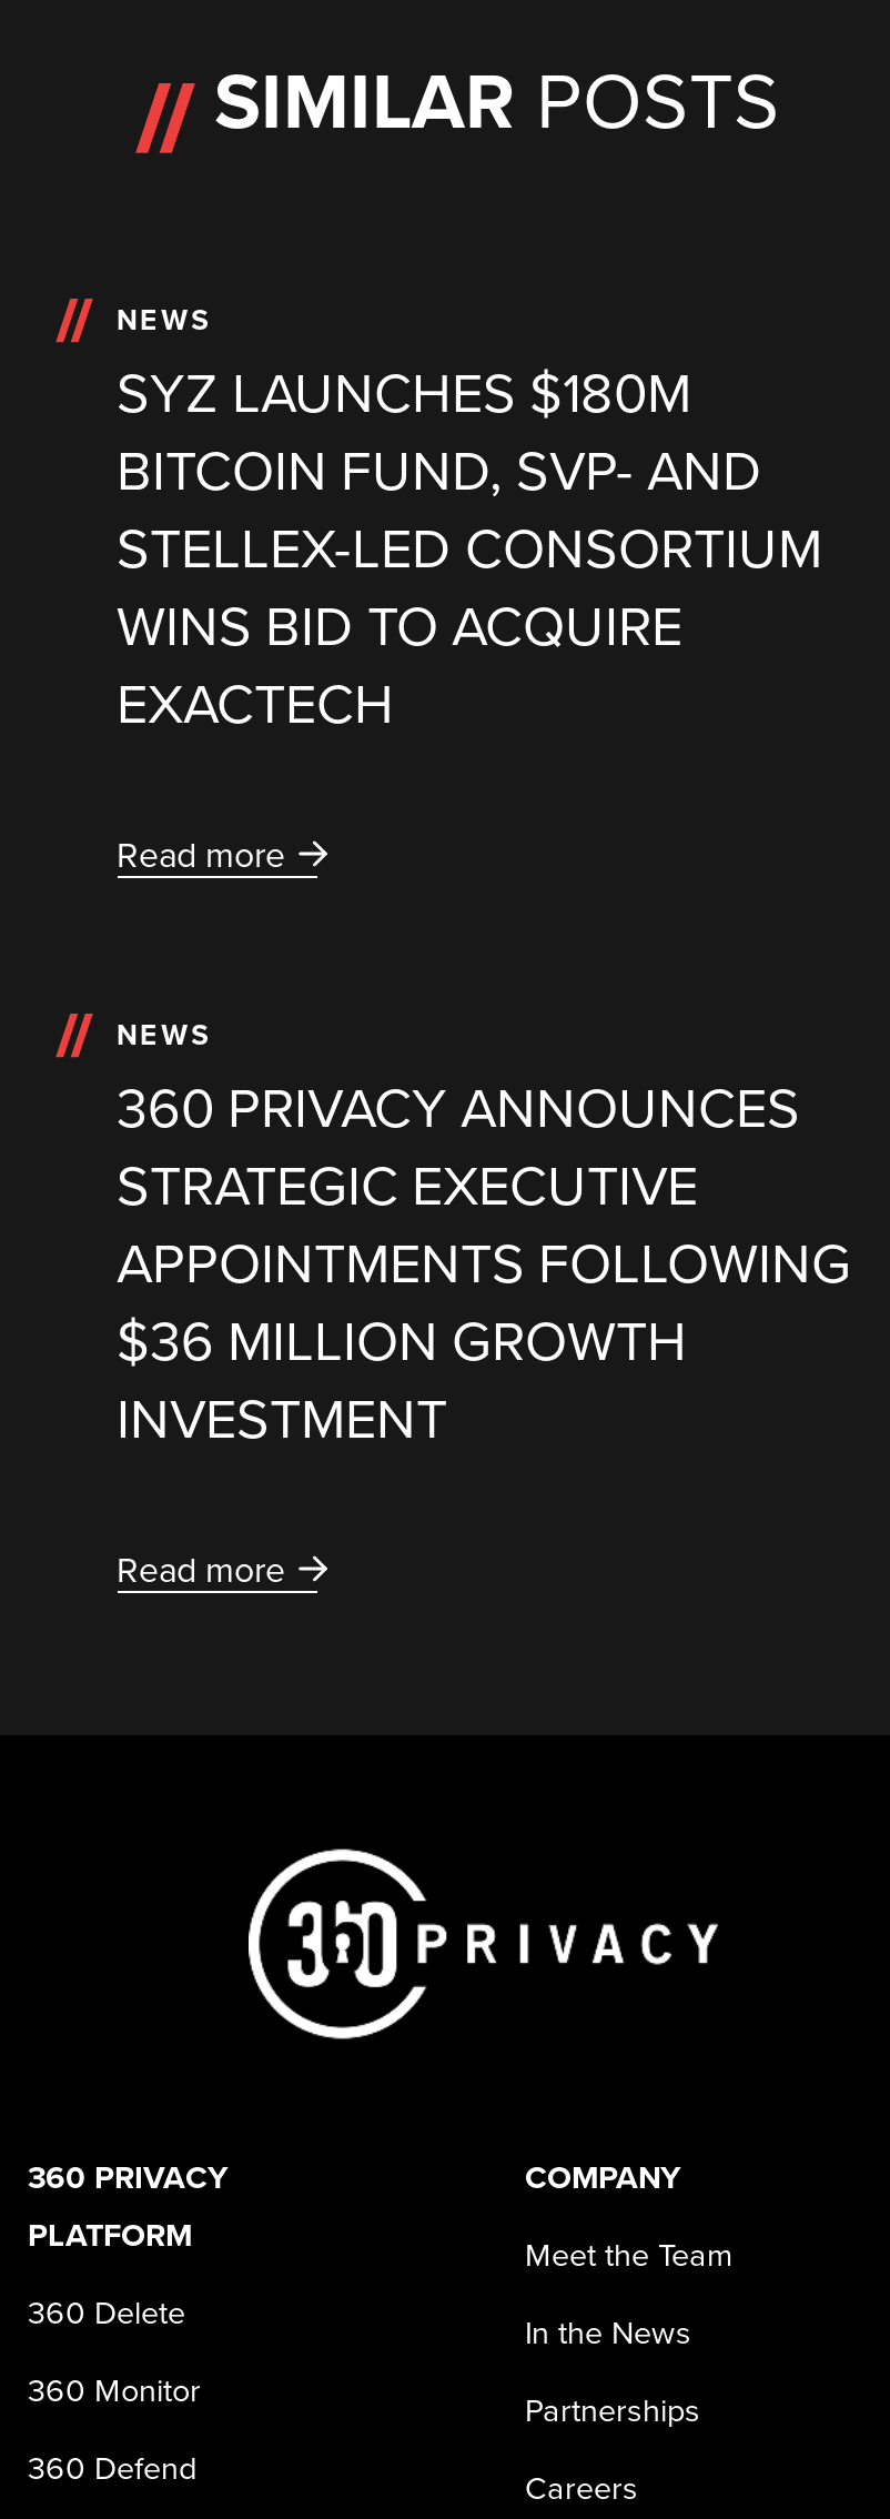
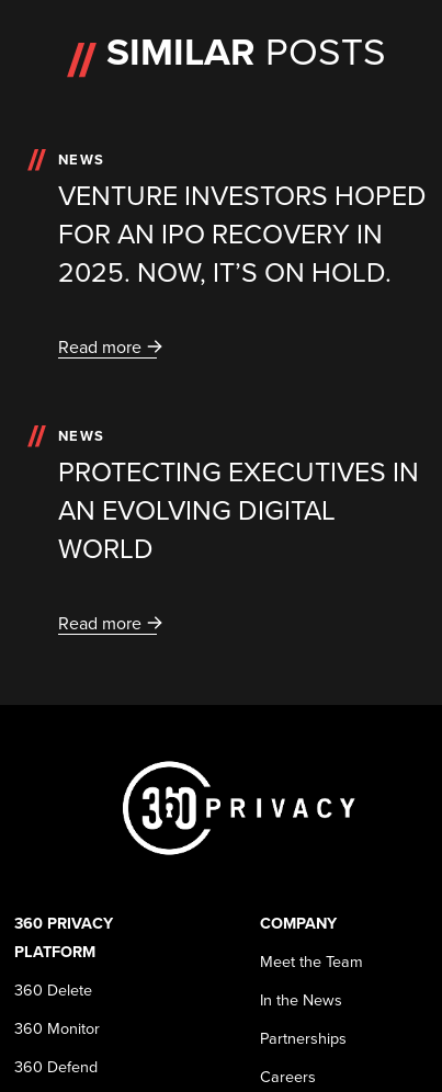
[117,352,822,740] SYZ LAUNCHES $180M | BITCOIN FUND, SVP- AND | STELLEX-LED CONSORTIUM | WINS BID TO ACQUIRE | EXACTECH -> [58,175,426,291] VENTURE INVESTORS HOPED | FOR AN IPO RECOVERY IN | 2025. NOW, IT’S ON HOLD.
[117,1067,851,1455] 360 PRIVACY ANNOUNCES | STRATEGIC EXECUTIVE | APPOINTMENTS FOLLOWING | $36 MILLION GROWTH | INVESTMENT -> [58,452,418,567] PROTECTING EXECUTIVES IN | AN EVOLVING DIGITAL | WORLD

